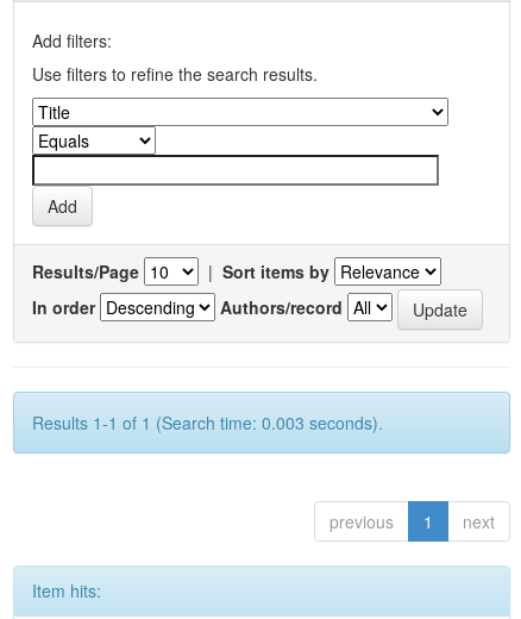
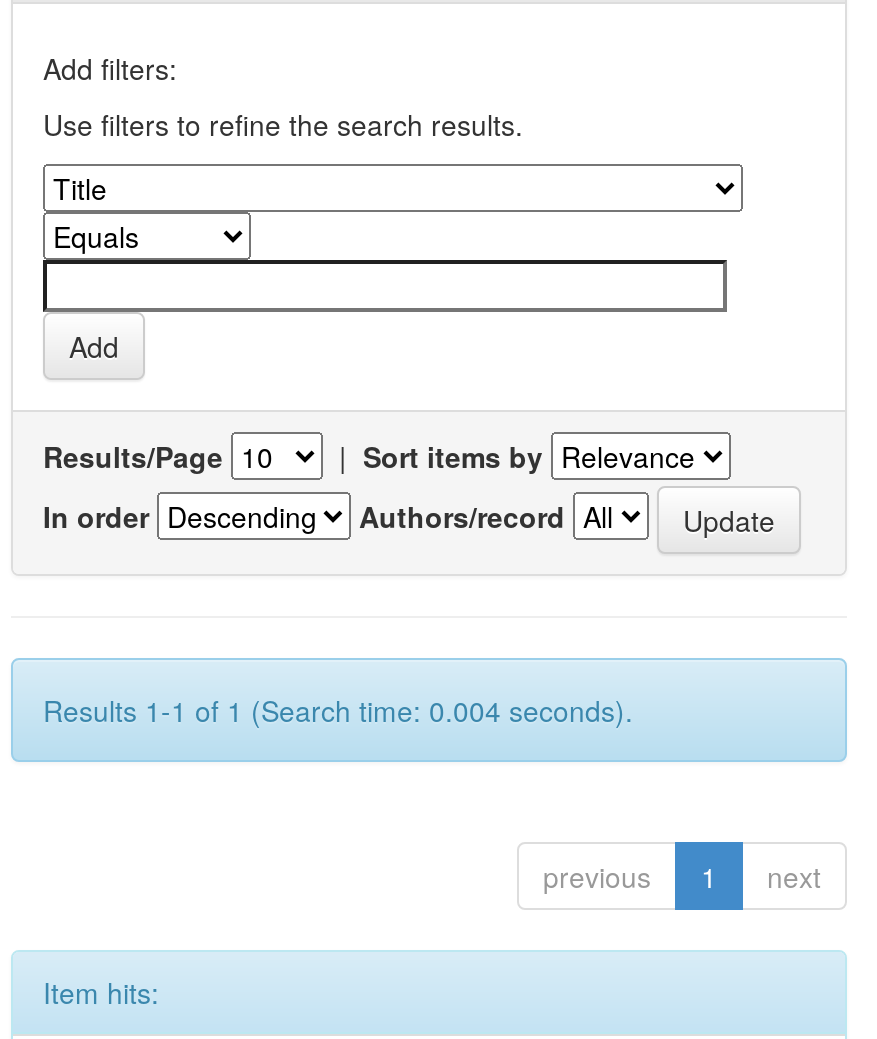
[32,411,383,434] Results 1-1 of 1 (Search time: 0.003 seconds). -> [43,690,633,730] Results 1-1 of 1 (Search time: 0.004 seconds).

